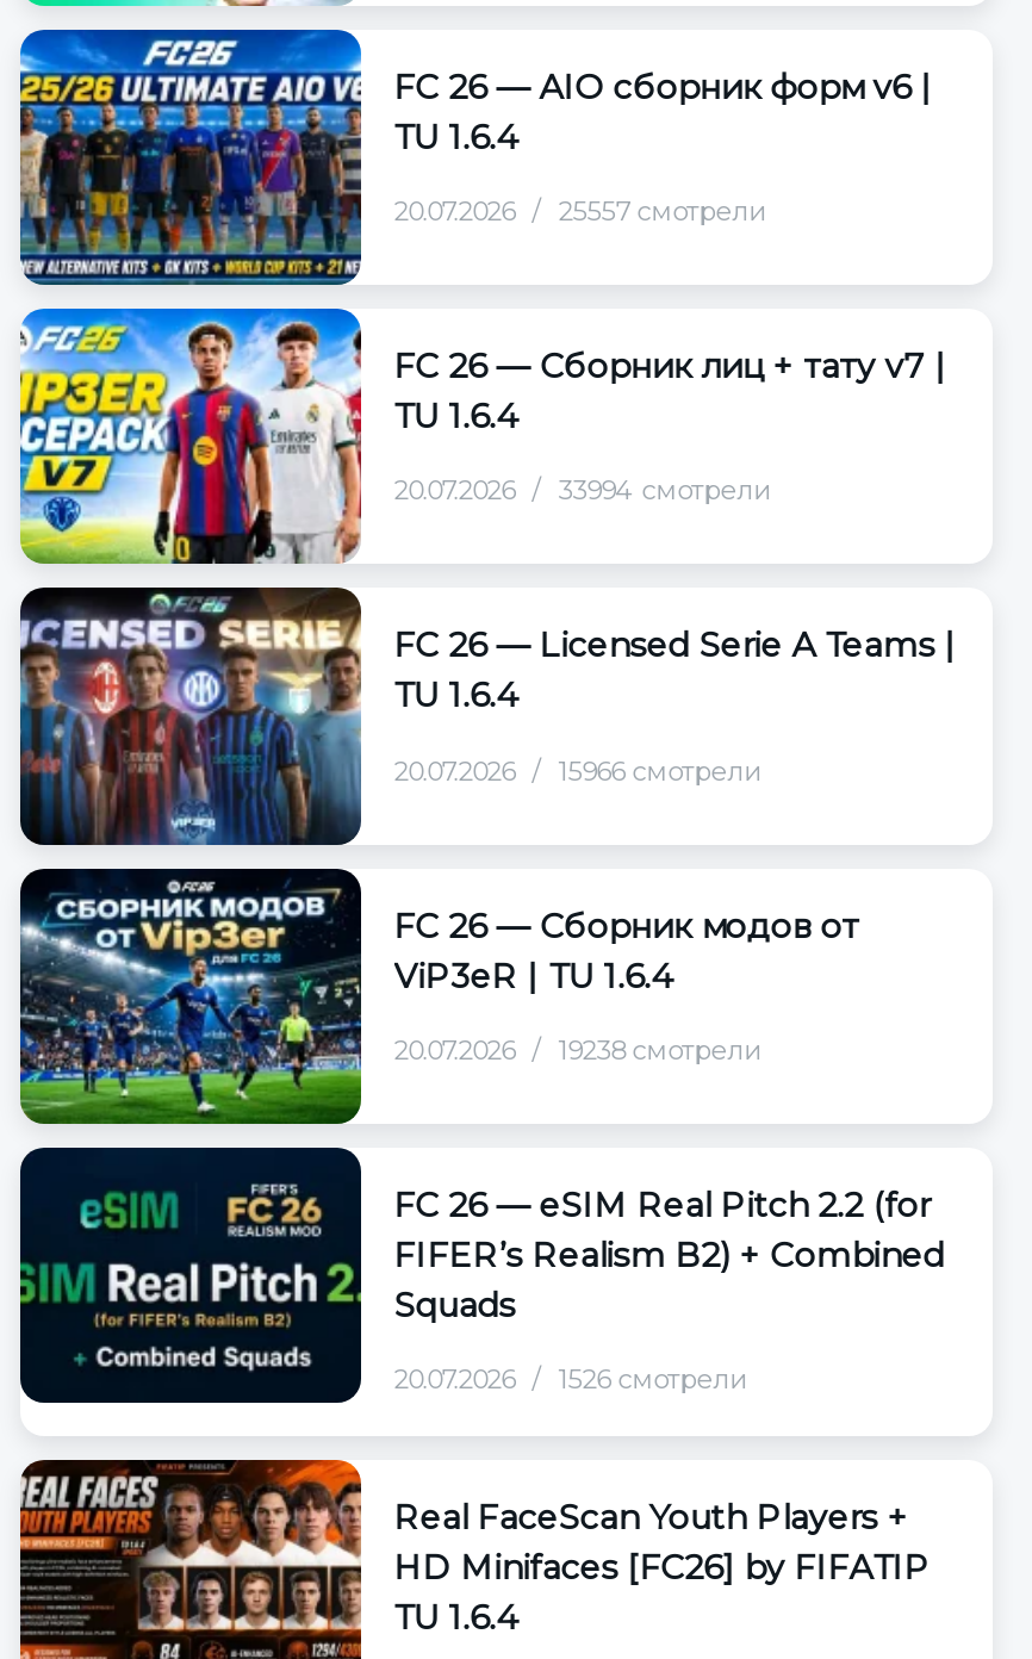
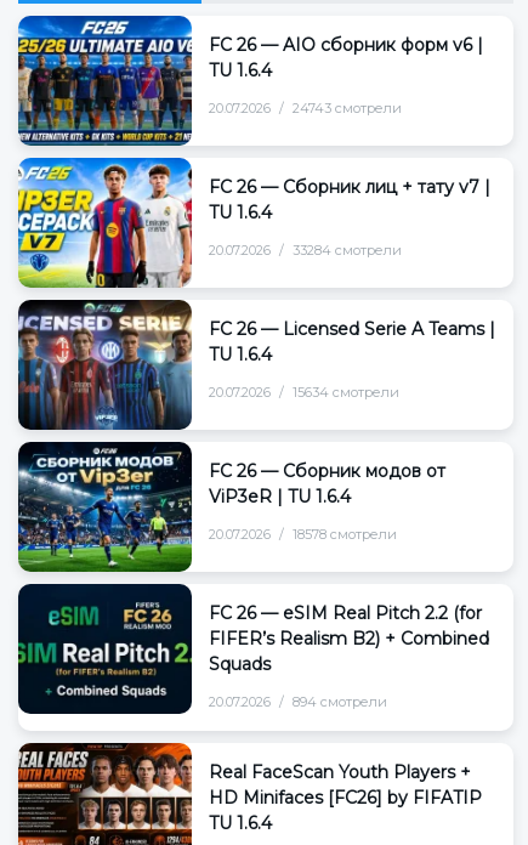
[394,195,768,229] 20.07.2026 25557 смотрели -> [209,100,402,117] 20.07.2026 24743 смотрели
[394,475,773,508] 20.07.2026 33994 смотрели -> [209,242,402,259] 20.07.2026 33284 смотрели
[394,754,763,787] 20.07.2026 15966 смотрели -> [209,384,399,401] 20.07.2026 15634 смотрели
[394,1033,763,1066] 20.07.2026 19238 смотрели -> [209,526,397,543] 20.07.2026 18578 смотрели
[394,1362,749,1395] 20.07.2026 1526 смотрели -> [209,694,387,711] 20.07.2026 894 смотрели

